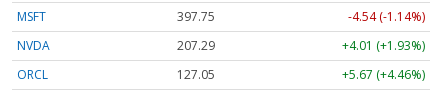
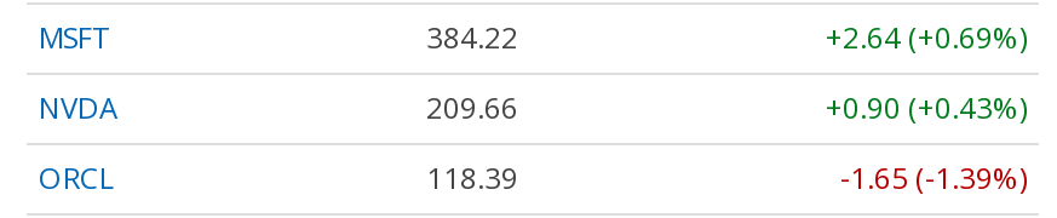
[177,7,215,24] 397.75 -> [426,16,518,57] 384.22
[348,7,425,24] -4.54 (-1.14%) -> [826,16,1027,57] +2.64 (+0.69%)
[177,36,215,53] 207.29 -> [426,86,518,127] 209.66
[342,36,425,53] +4.01 (+1.93%) -> [826,86,1027,127] +0.90 (+0.43%)
[177,65,215,82] 127.05 -> [426,156,518,197] 118.39
[342,65,425,82] +5.67 (+4.46%) -> [840,156,1027,197] -1.65 (-1.39%)

